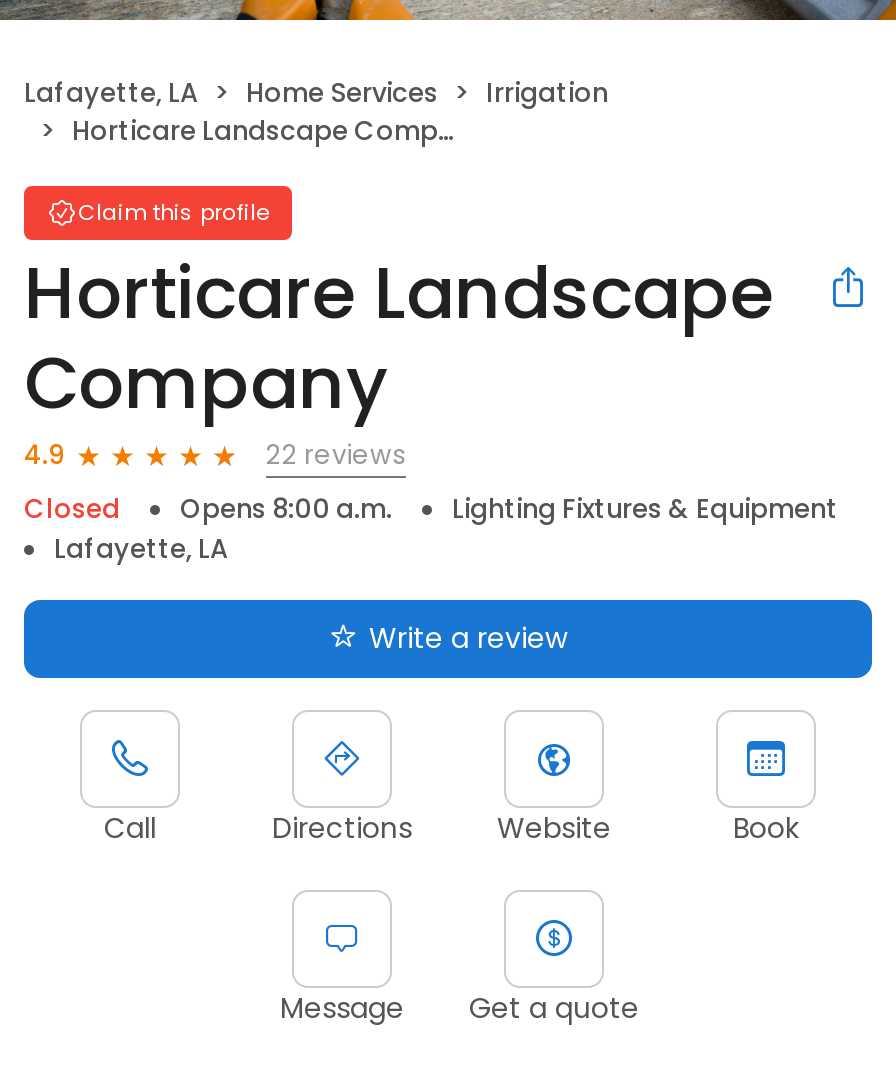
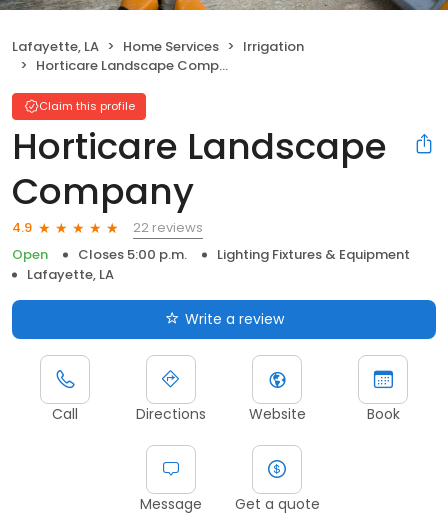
[24,490,392,528] Closed | Opens 8:00 a.m. -> [12,245,187,264] Open | Closes 5:00 p.m.

